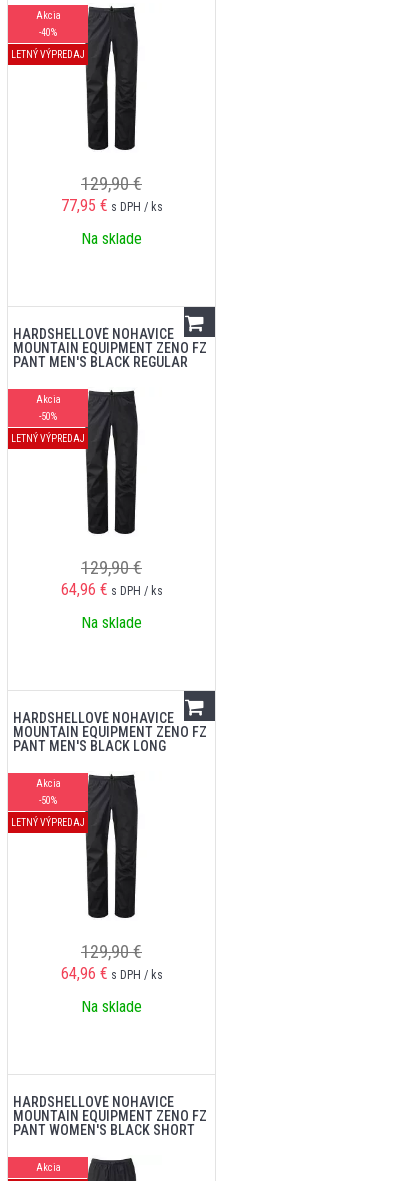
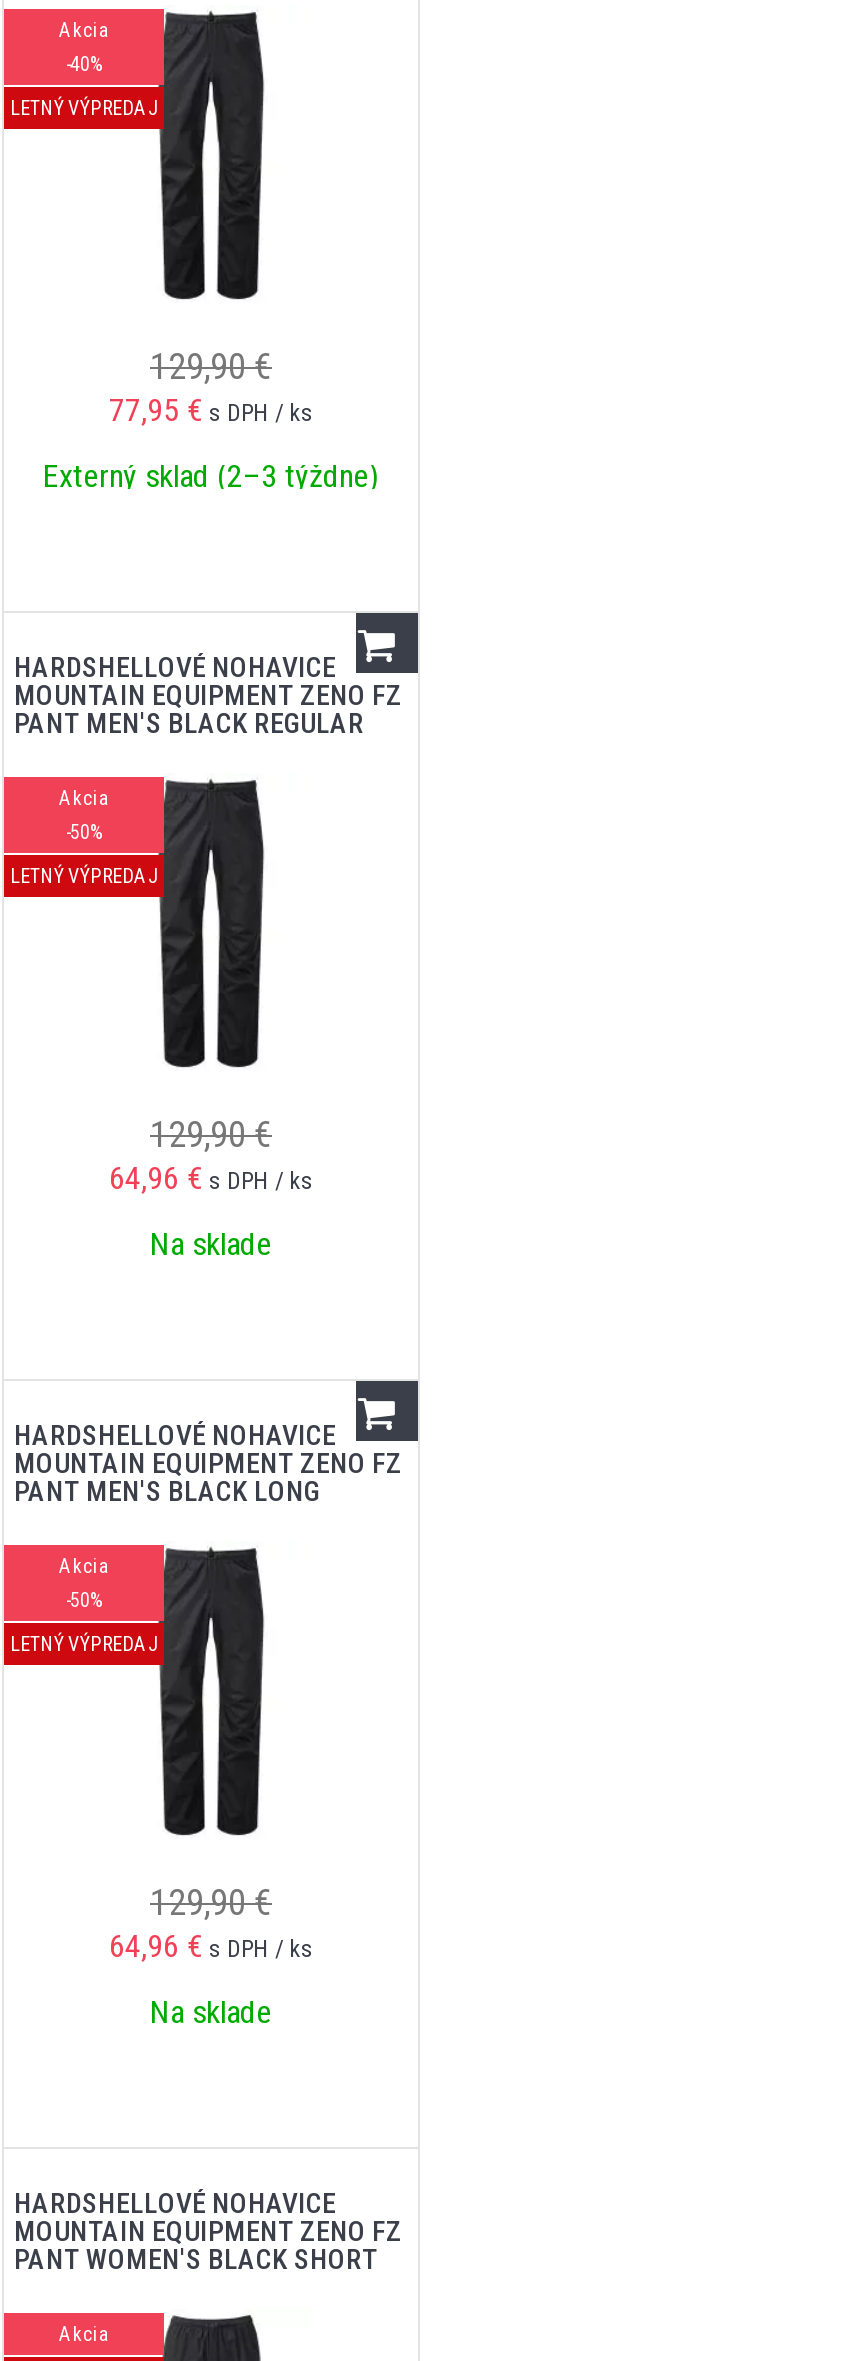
[81,229,142,248] Na sklade -> [43,457,379,495] Externý sklad (2–3 týždne)

